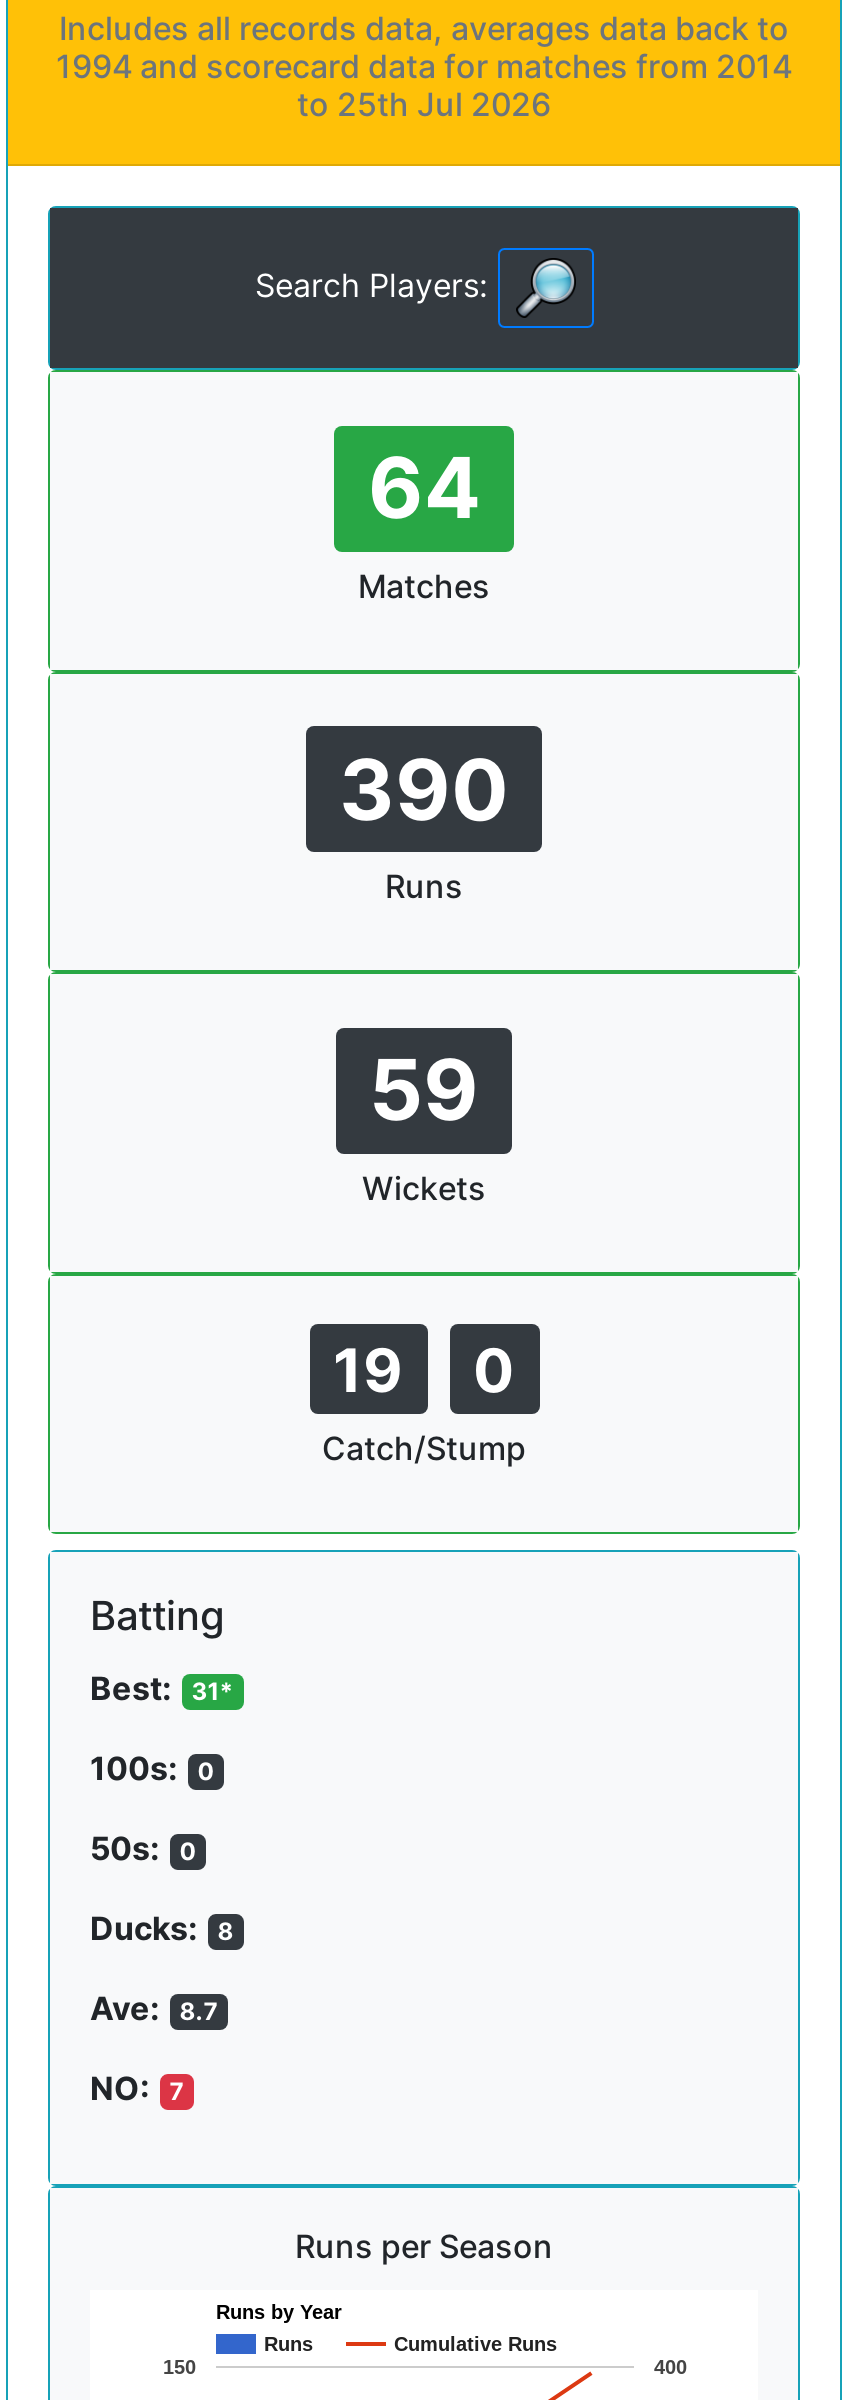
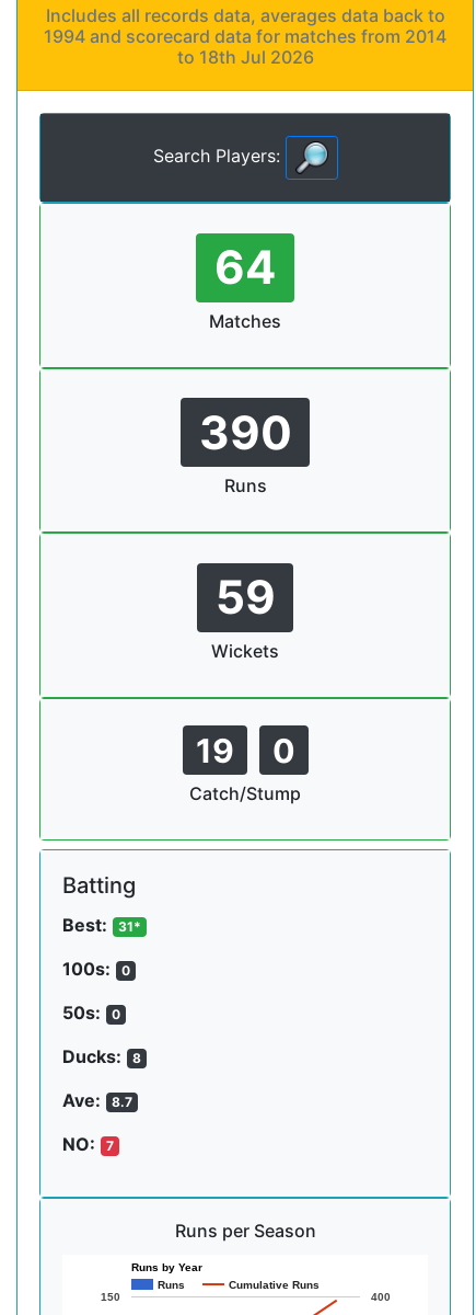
[297,84,551,124] to 25th Jul 2026 -> [177,46,314,68] to 18th Jul 2026

